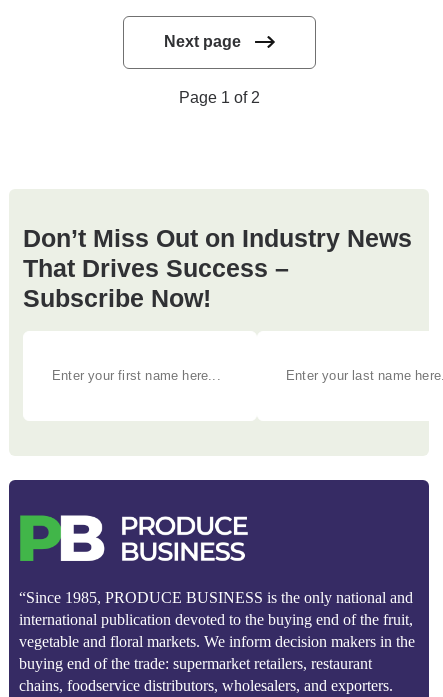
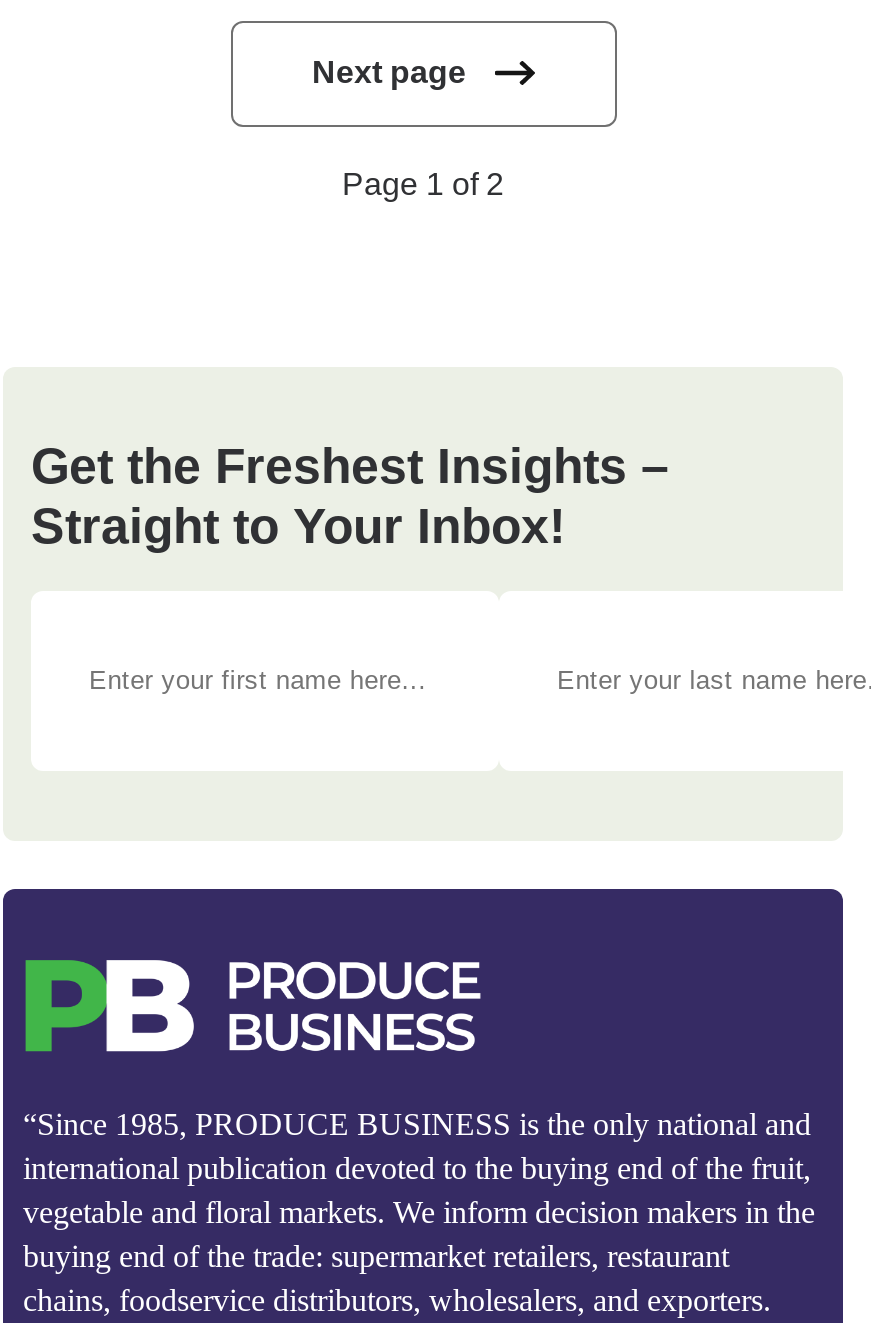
[23,223,412,311] Don’t Miss Out on Industry News | That Drives Success – | Subscribe Now! -> [31,436,669,552] Get the Freshest Insights – | Straight to Your Inbox!

